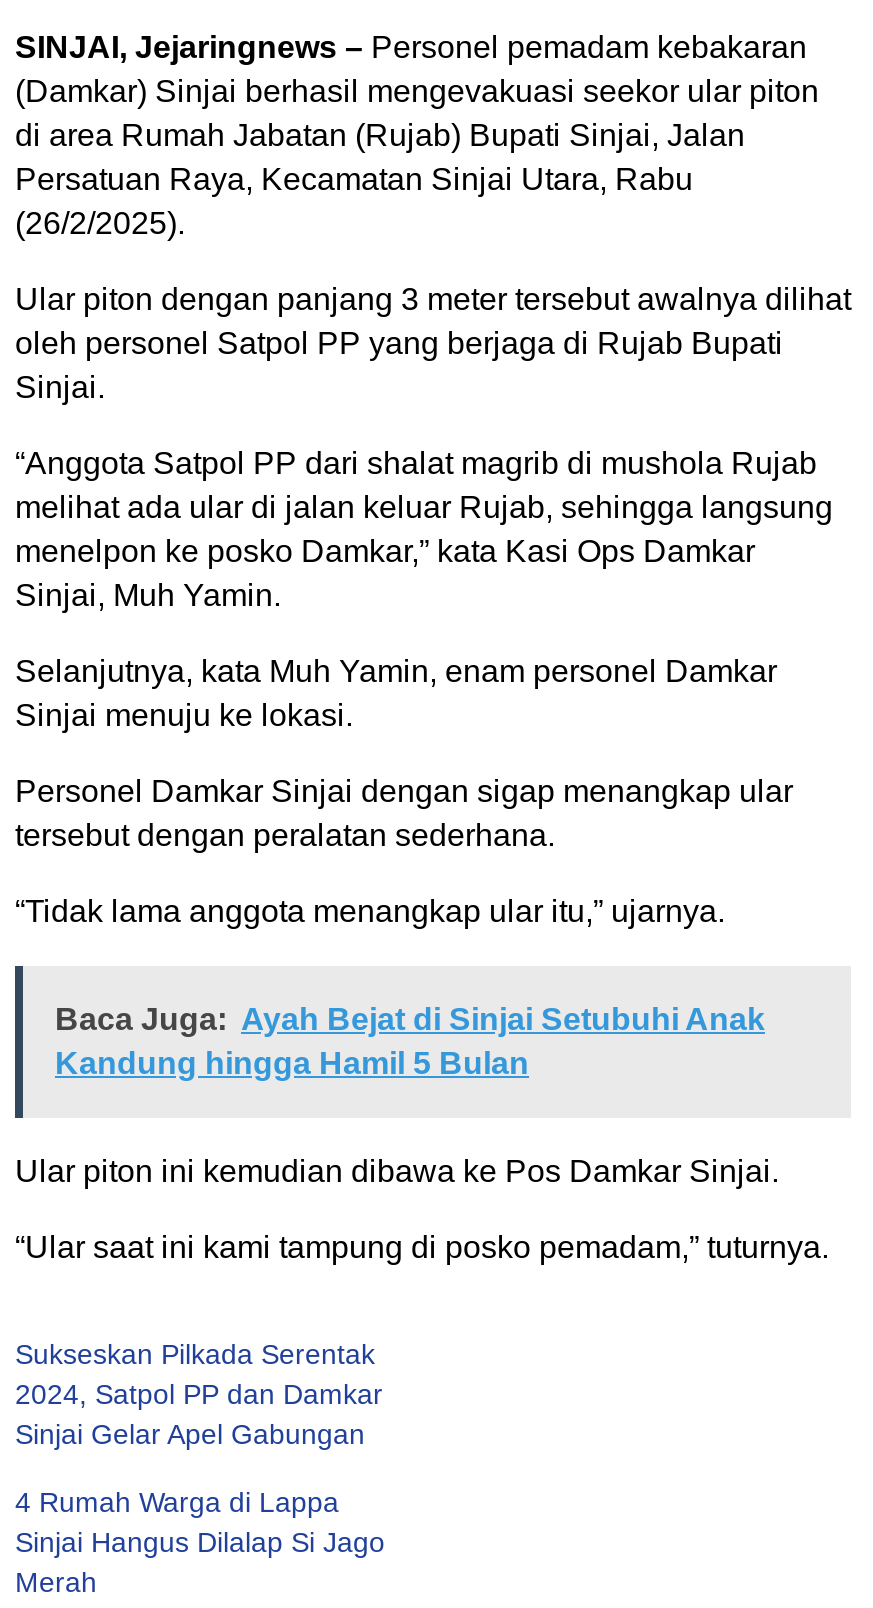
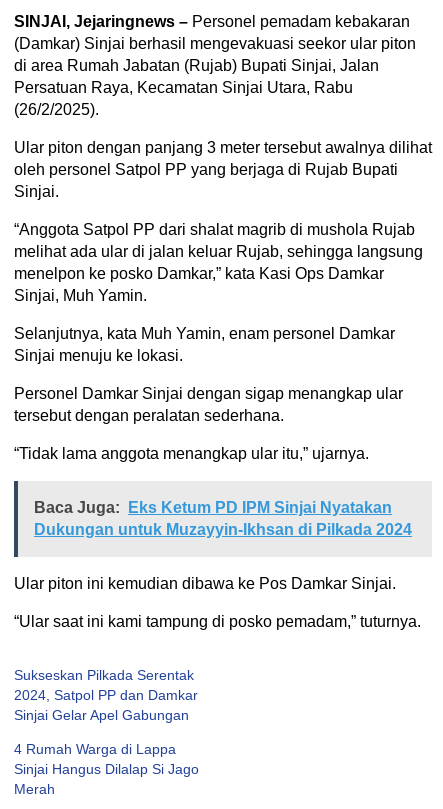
[55,1001,765,1079] Baca Juga: Ayah Bejat di Sinjai Setubuhi Anak | Kandung hingga Hamil 5 Bulan -> [34,499,412,538] Baca Juga: Eks Ketum PD IPM Sinjai Nyatakan | Dukungan untuk Muzayyin-Ikhsan di Pilkada 2024

